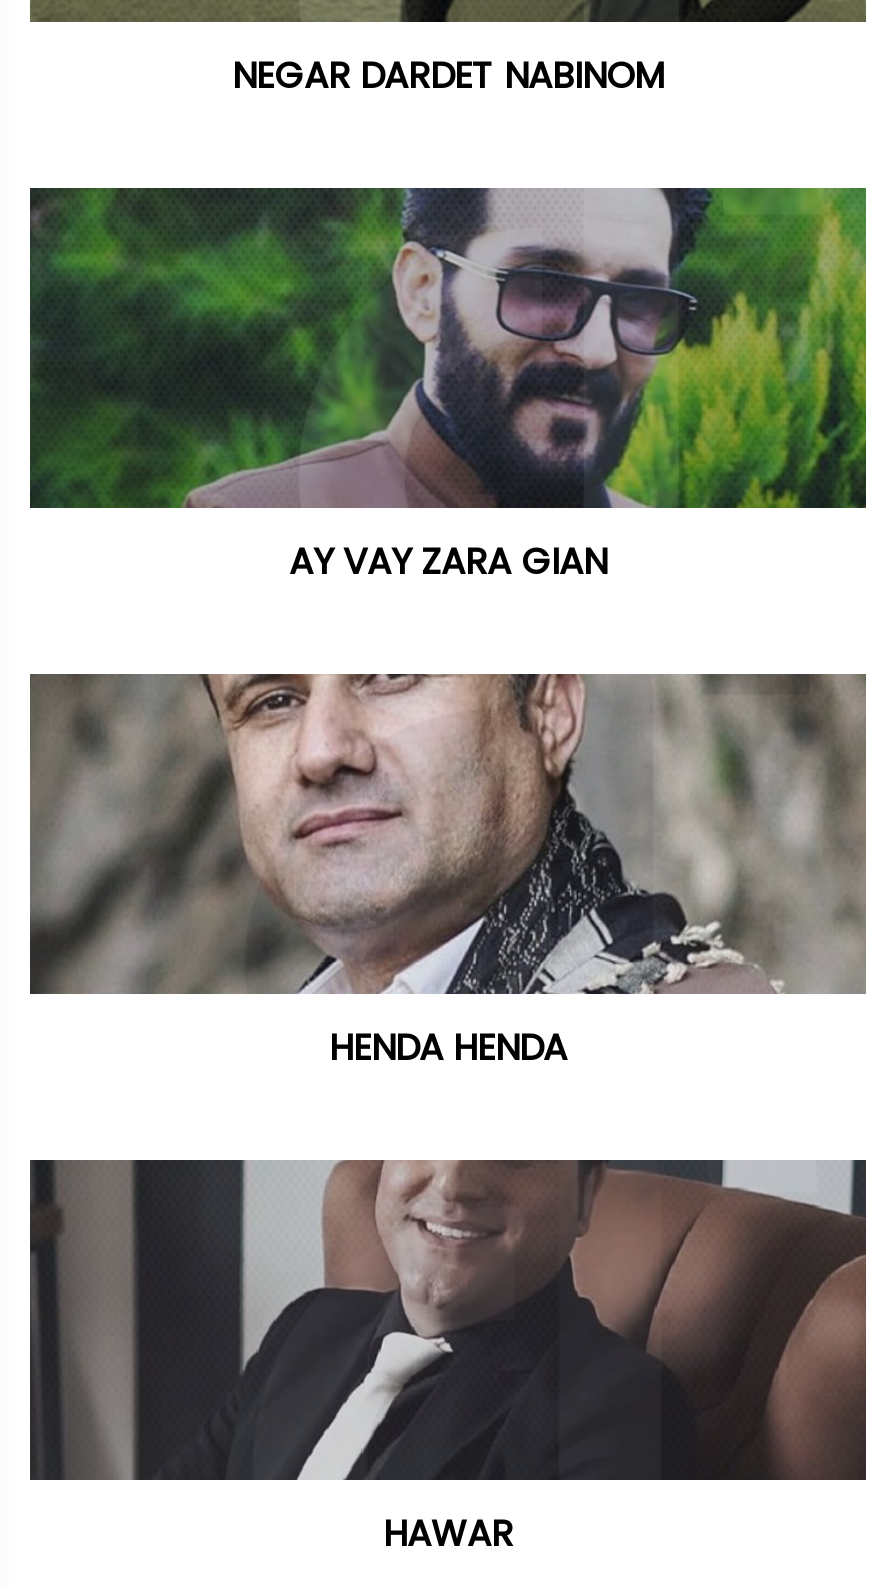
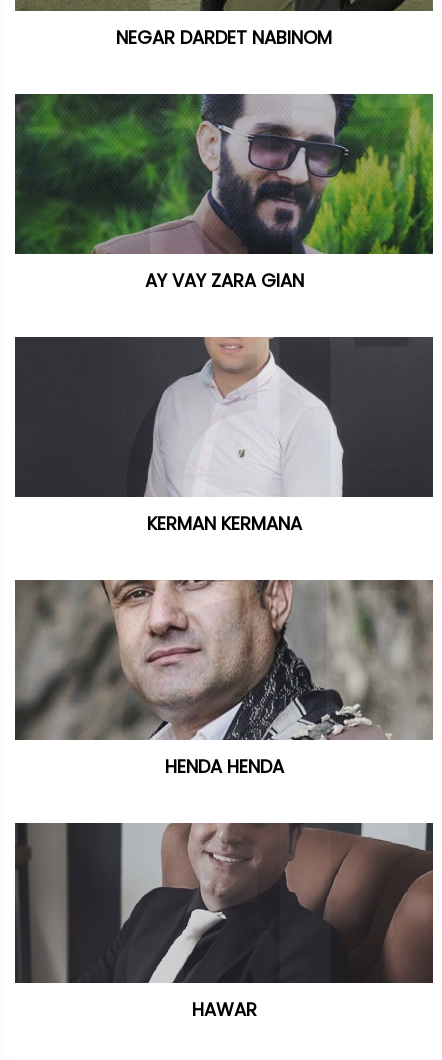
none -> [25,337,433,536] [image] | KERMAN KERMANA

